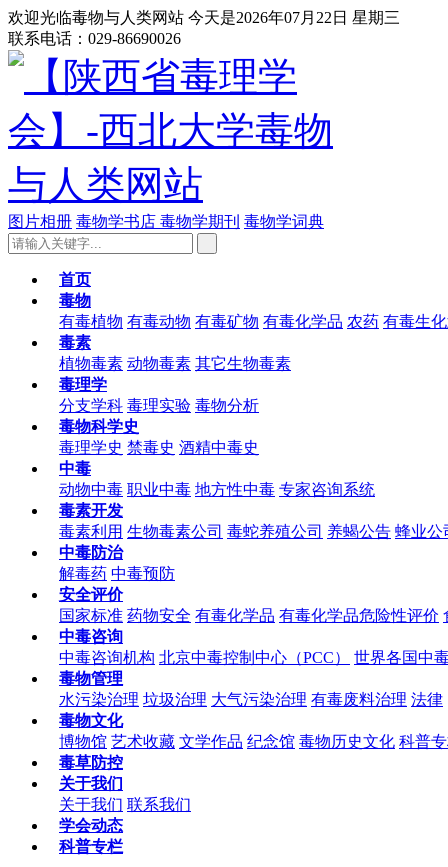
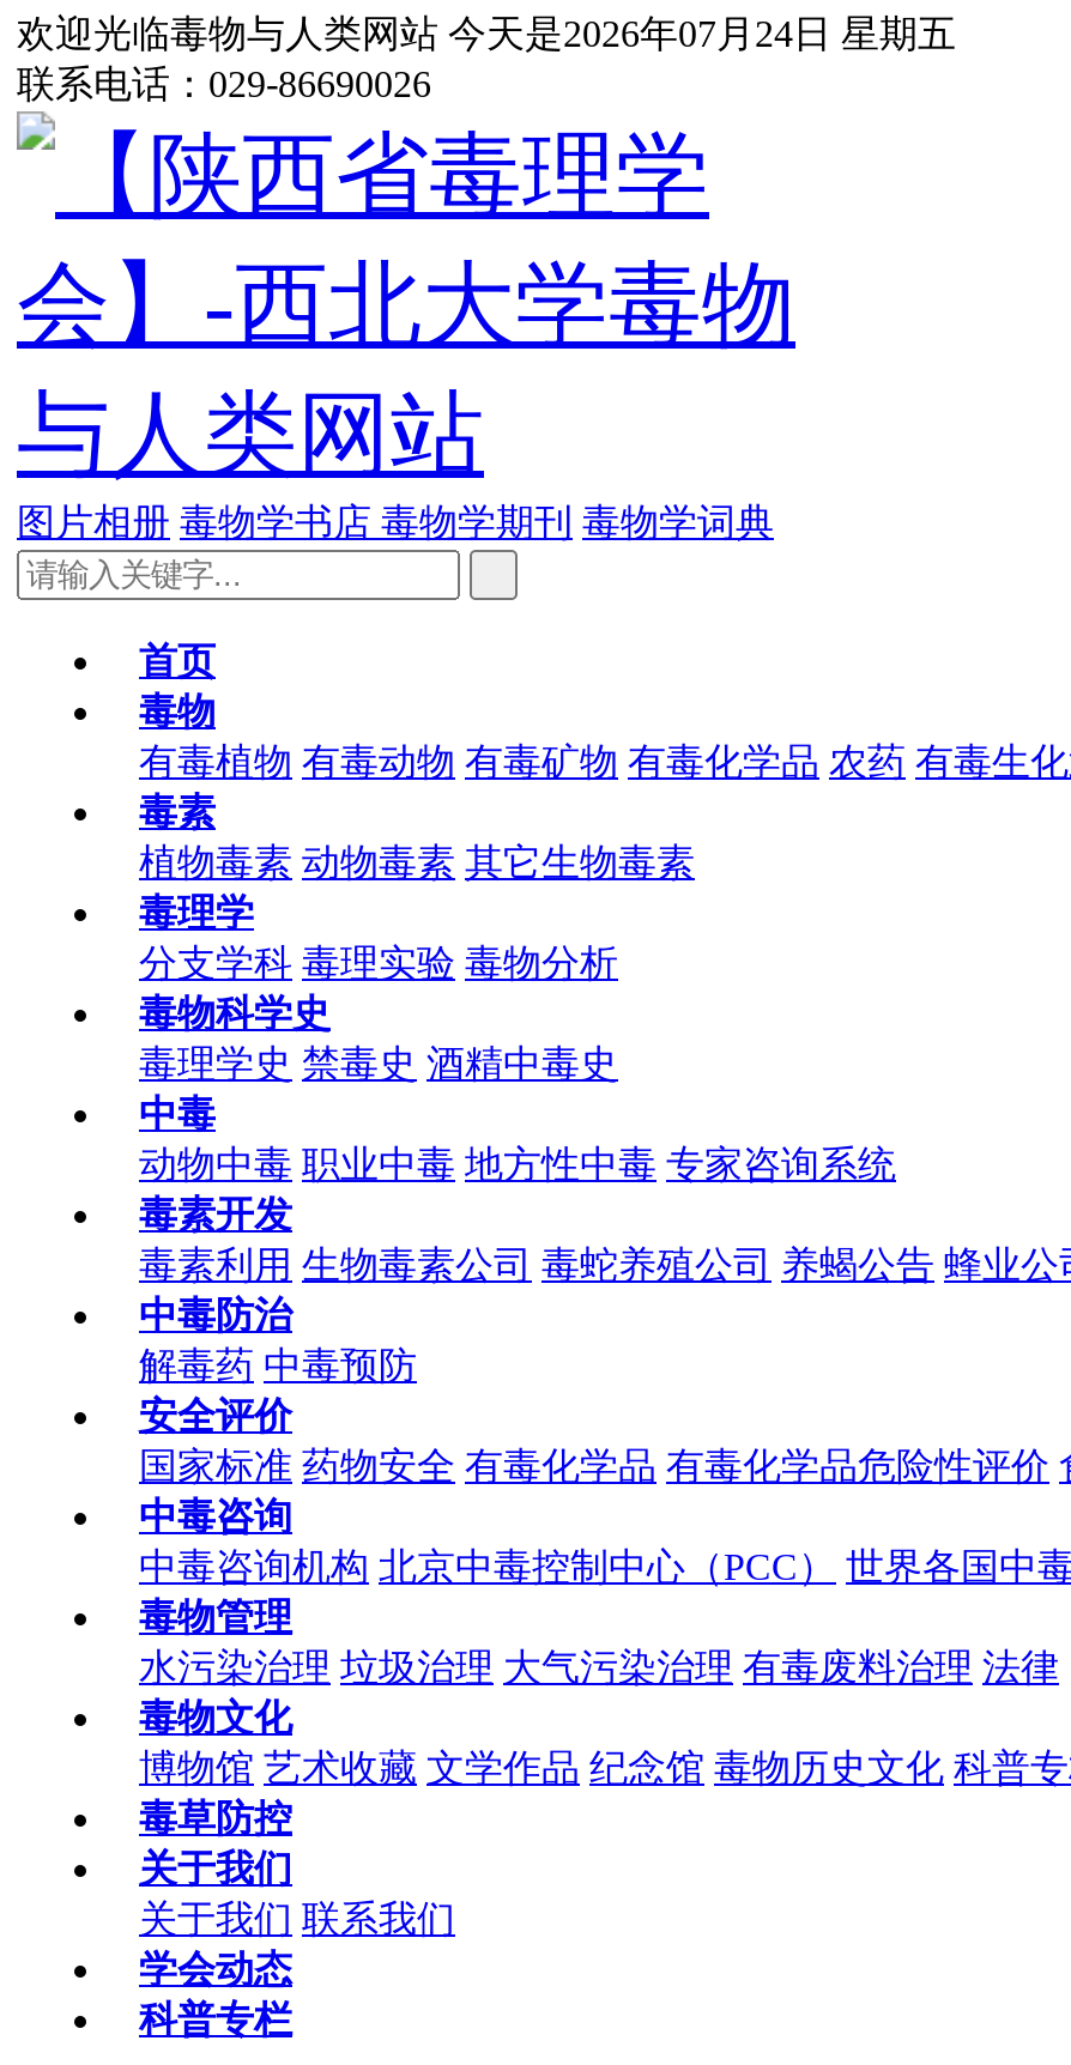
[8,9,400,26] 欢迎光临毒物与人类网站 今天是2026年07月22日 星期三 -> [17,13,956,54] 欢迎光临毒物与人类网站 今天是2026年07月24日 星期五

